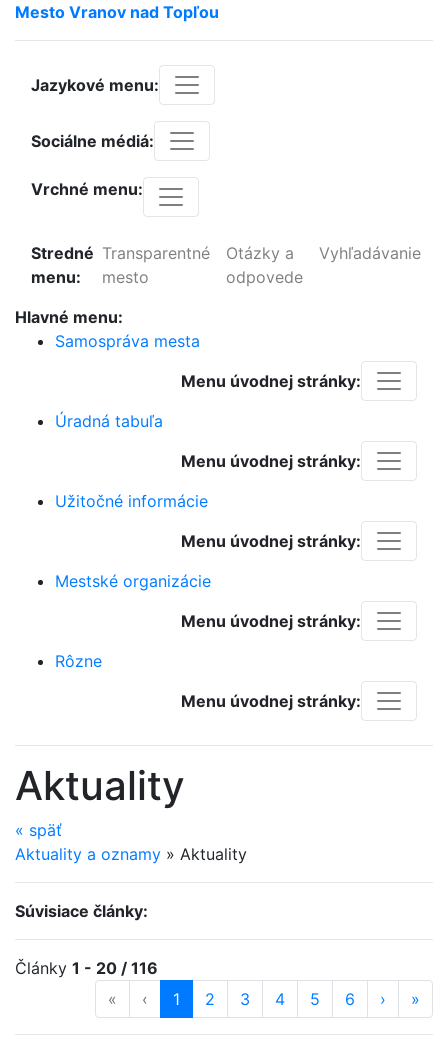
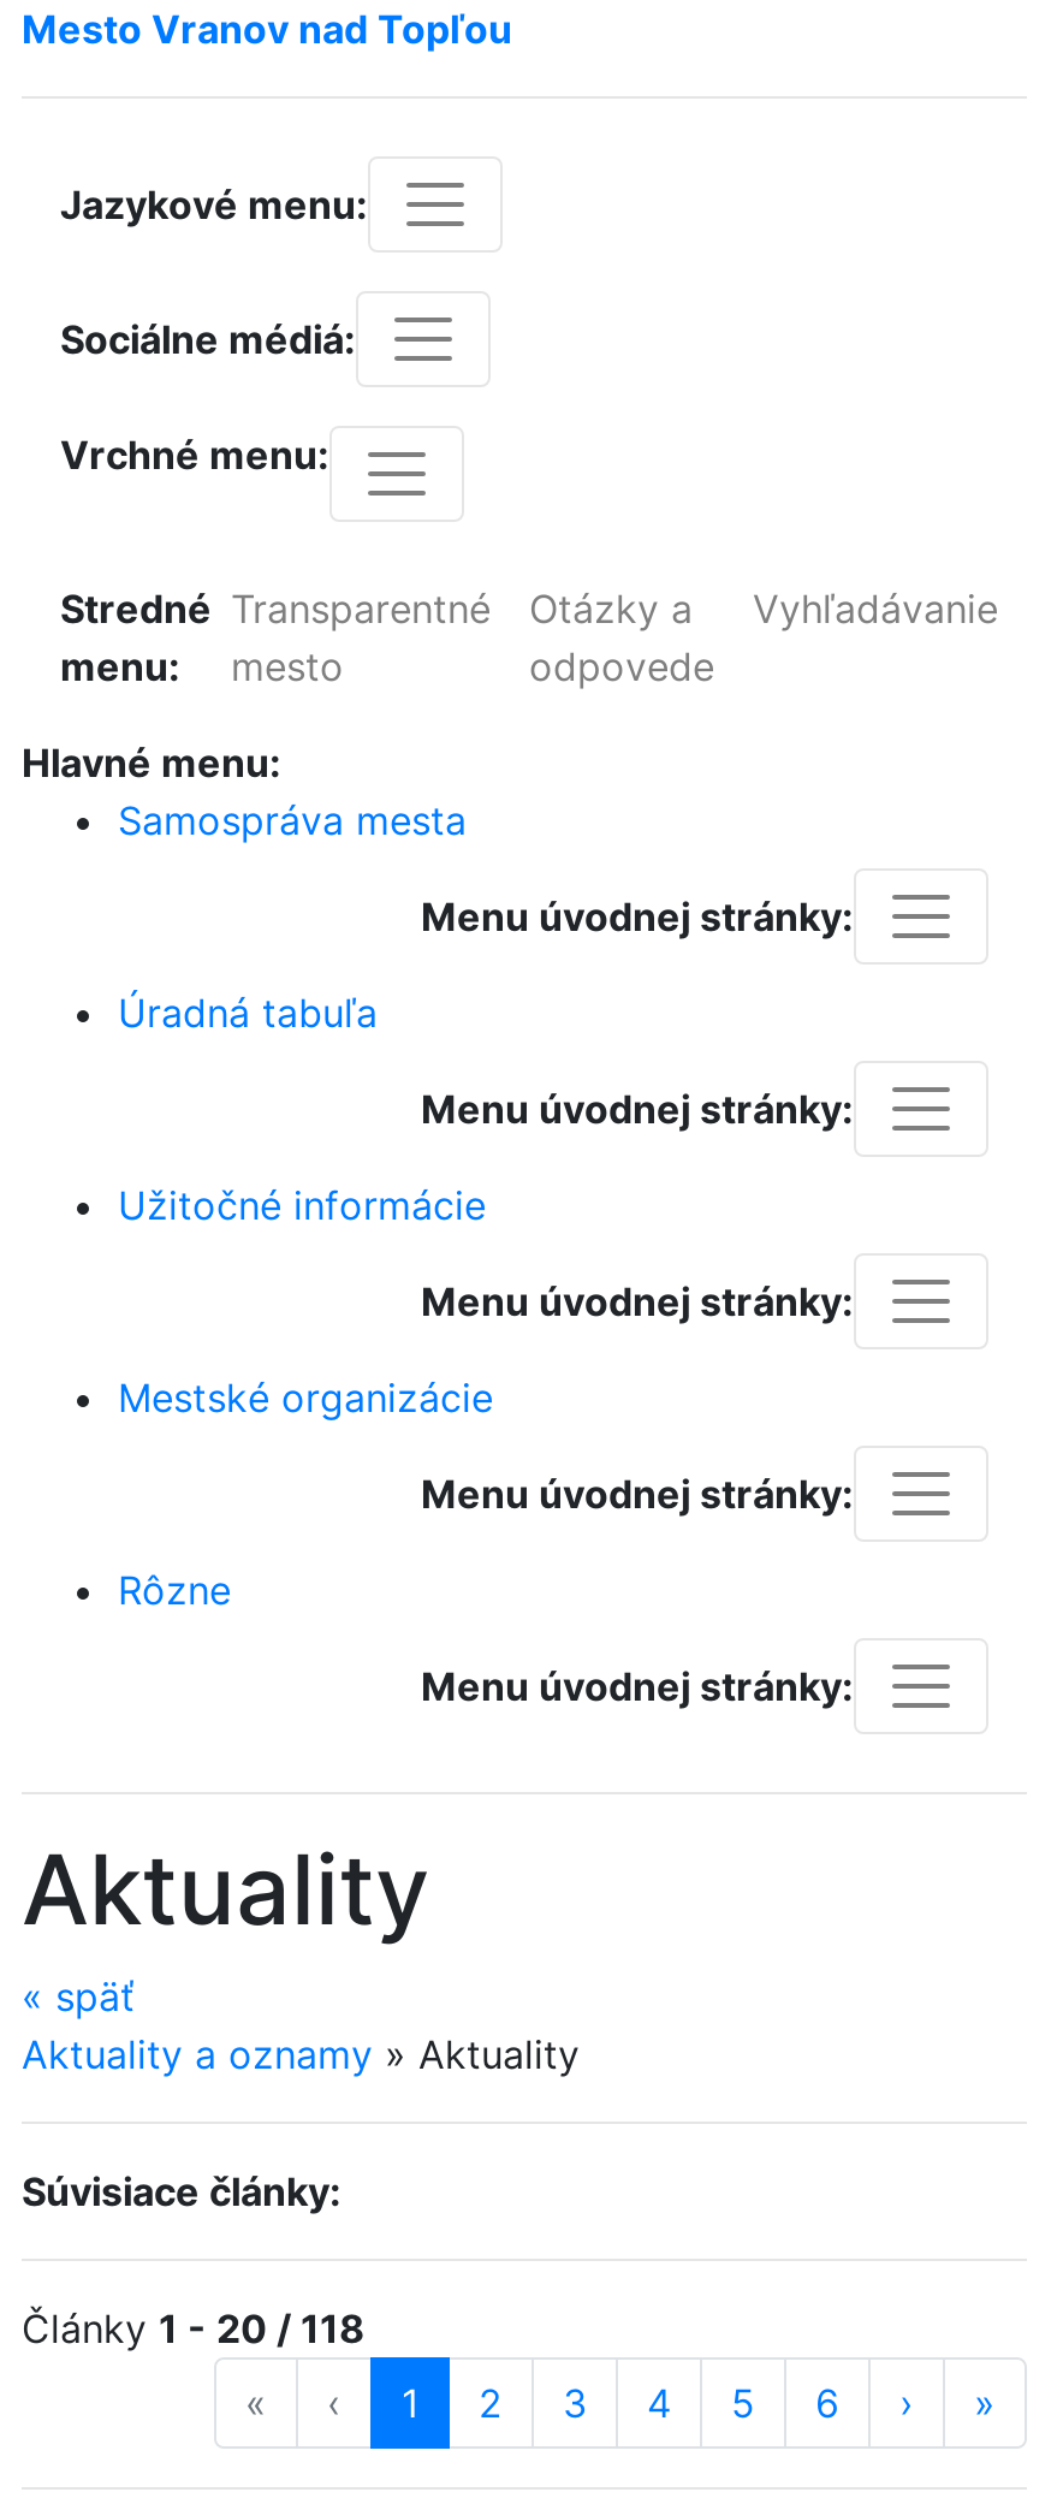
[15,958,158,978] Články 1 - 20 / 116 -> [22,2304,366,2352] Články 1 - 20 / 118

